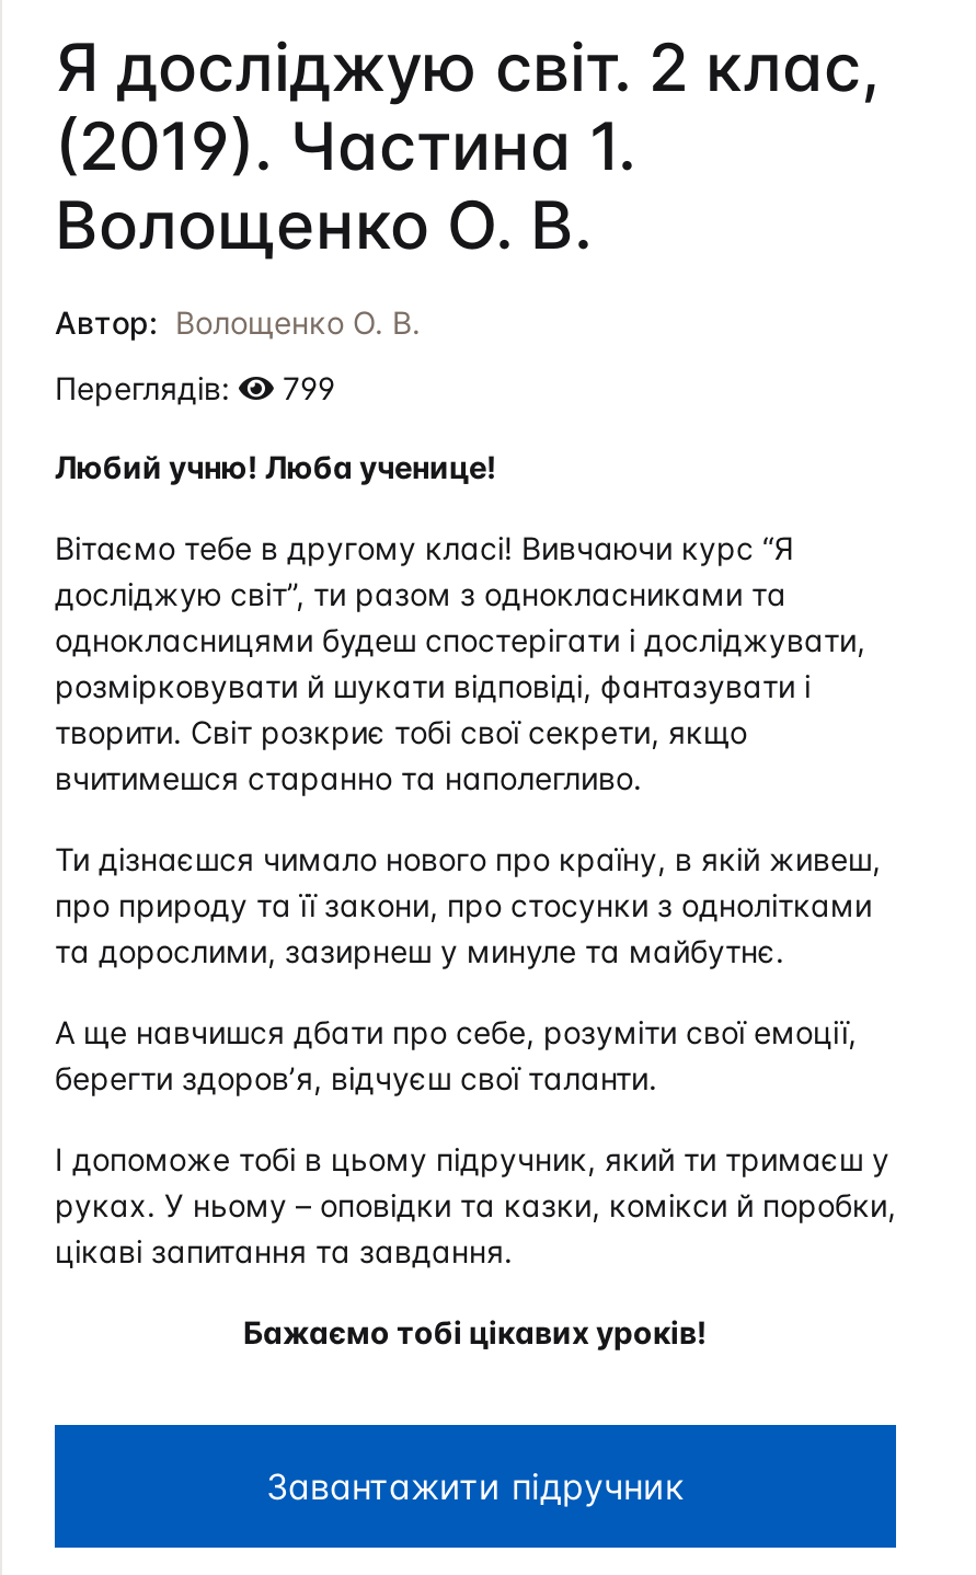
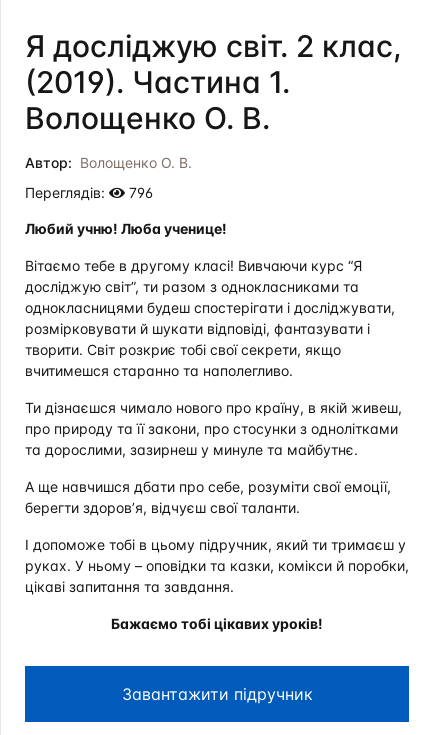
[55,368,335,405] Переглядів: 799 -> [25,184,153,201] Переглядів: 796

